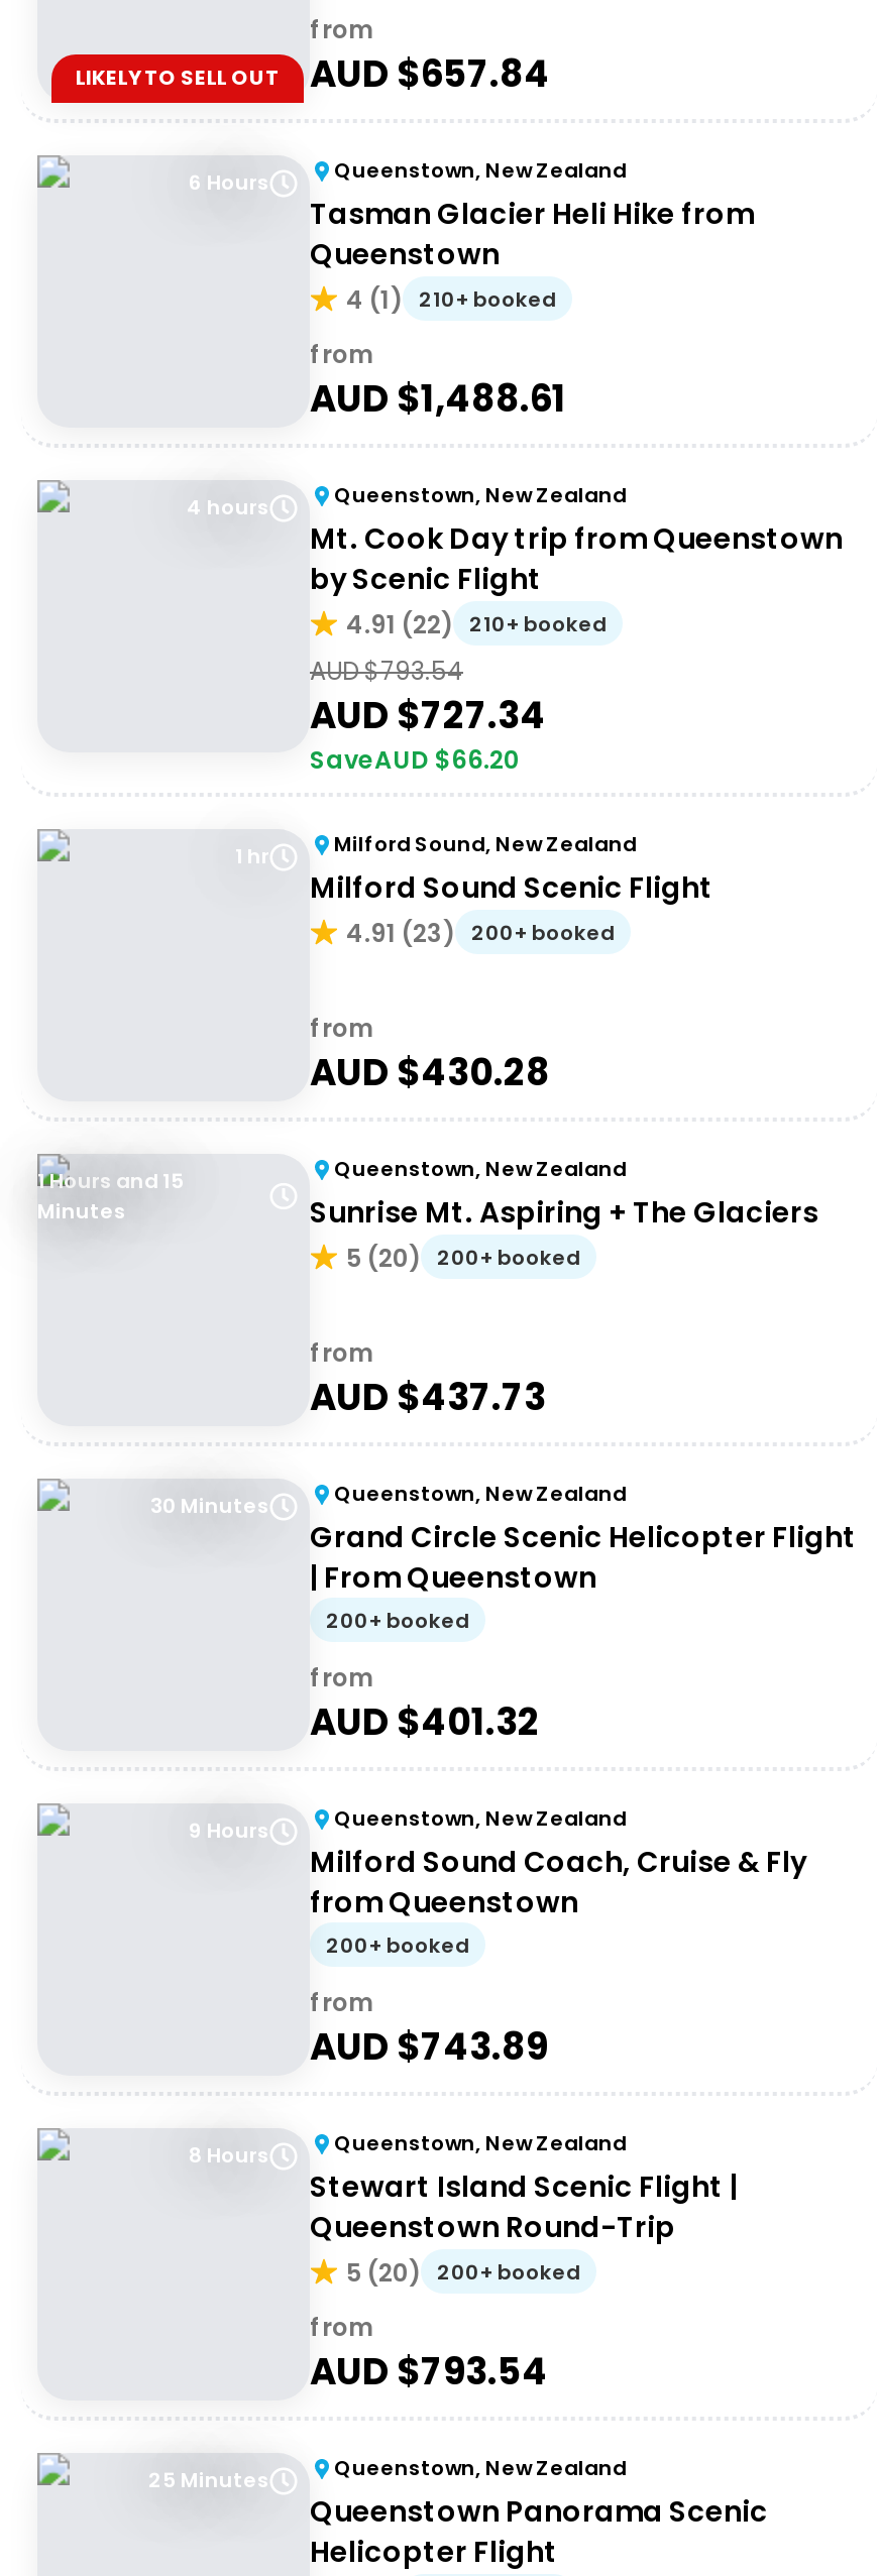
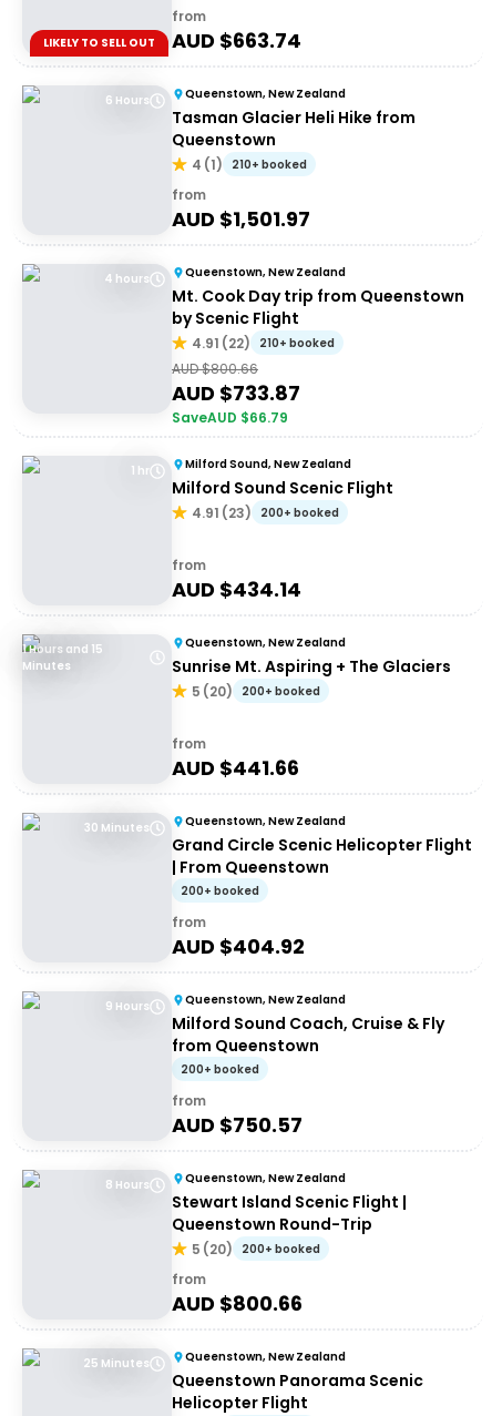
[76,48,550,99] LIKELY TO SELL OUT AUD $657.84 -> [43,27,301,54] LIKELY TO SELL OUT AUD $663.74
[310,373,566,424] AUD $1,488.61 -> [172,205,310,233] AUD $1,501.97
[310,654,463,688] AUD $793.54 -> [172,359,258,378] AUD $800.66
[310,690,546,740] AUD $727.34 -> [172,379,300,407] AUD $733.87
[310,742,520,777] SaveAUD $66.20 -> [172,408,288,427] SaveAUD $66.79
[310,1047,550,1097] AUD $430.28 -> [172,575,301,603] AUD $434.14
[310,1372,546,1422] AUD $437.73 -> [172,754,299,782] AUD $441.66
[310,1696,540,1747] AUD $401.32 -> [172,933,305,960] AUD $404.92
[310,2021,548,2072] AUD $743.89 -> [172,1111,303,1139] AUD $750.57
[310,2346,548,2396] AUD $793.54 -> [172,1290,303,1317] AUD $800.66

